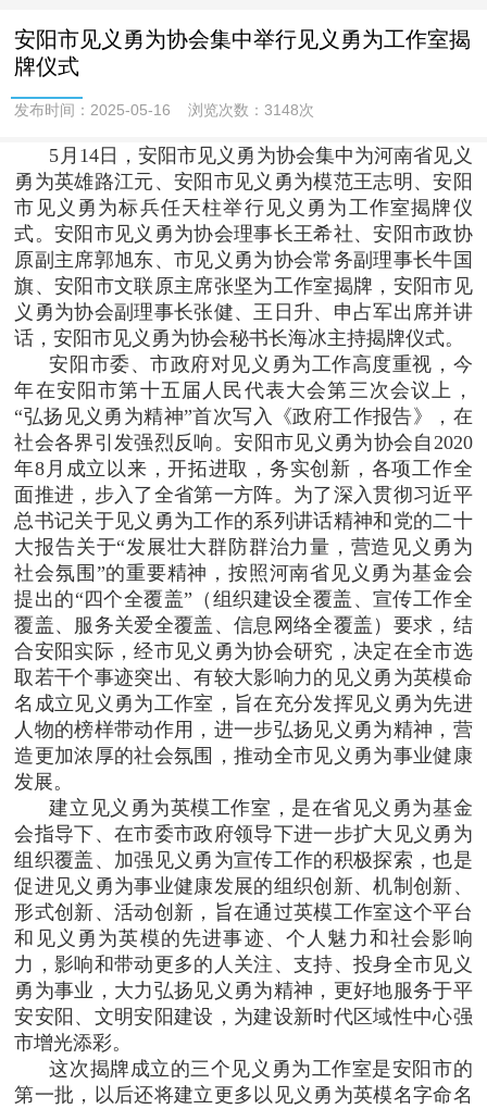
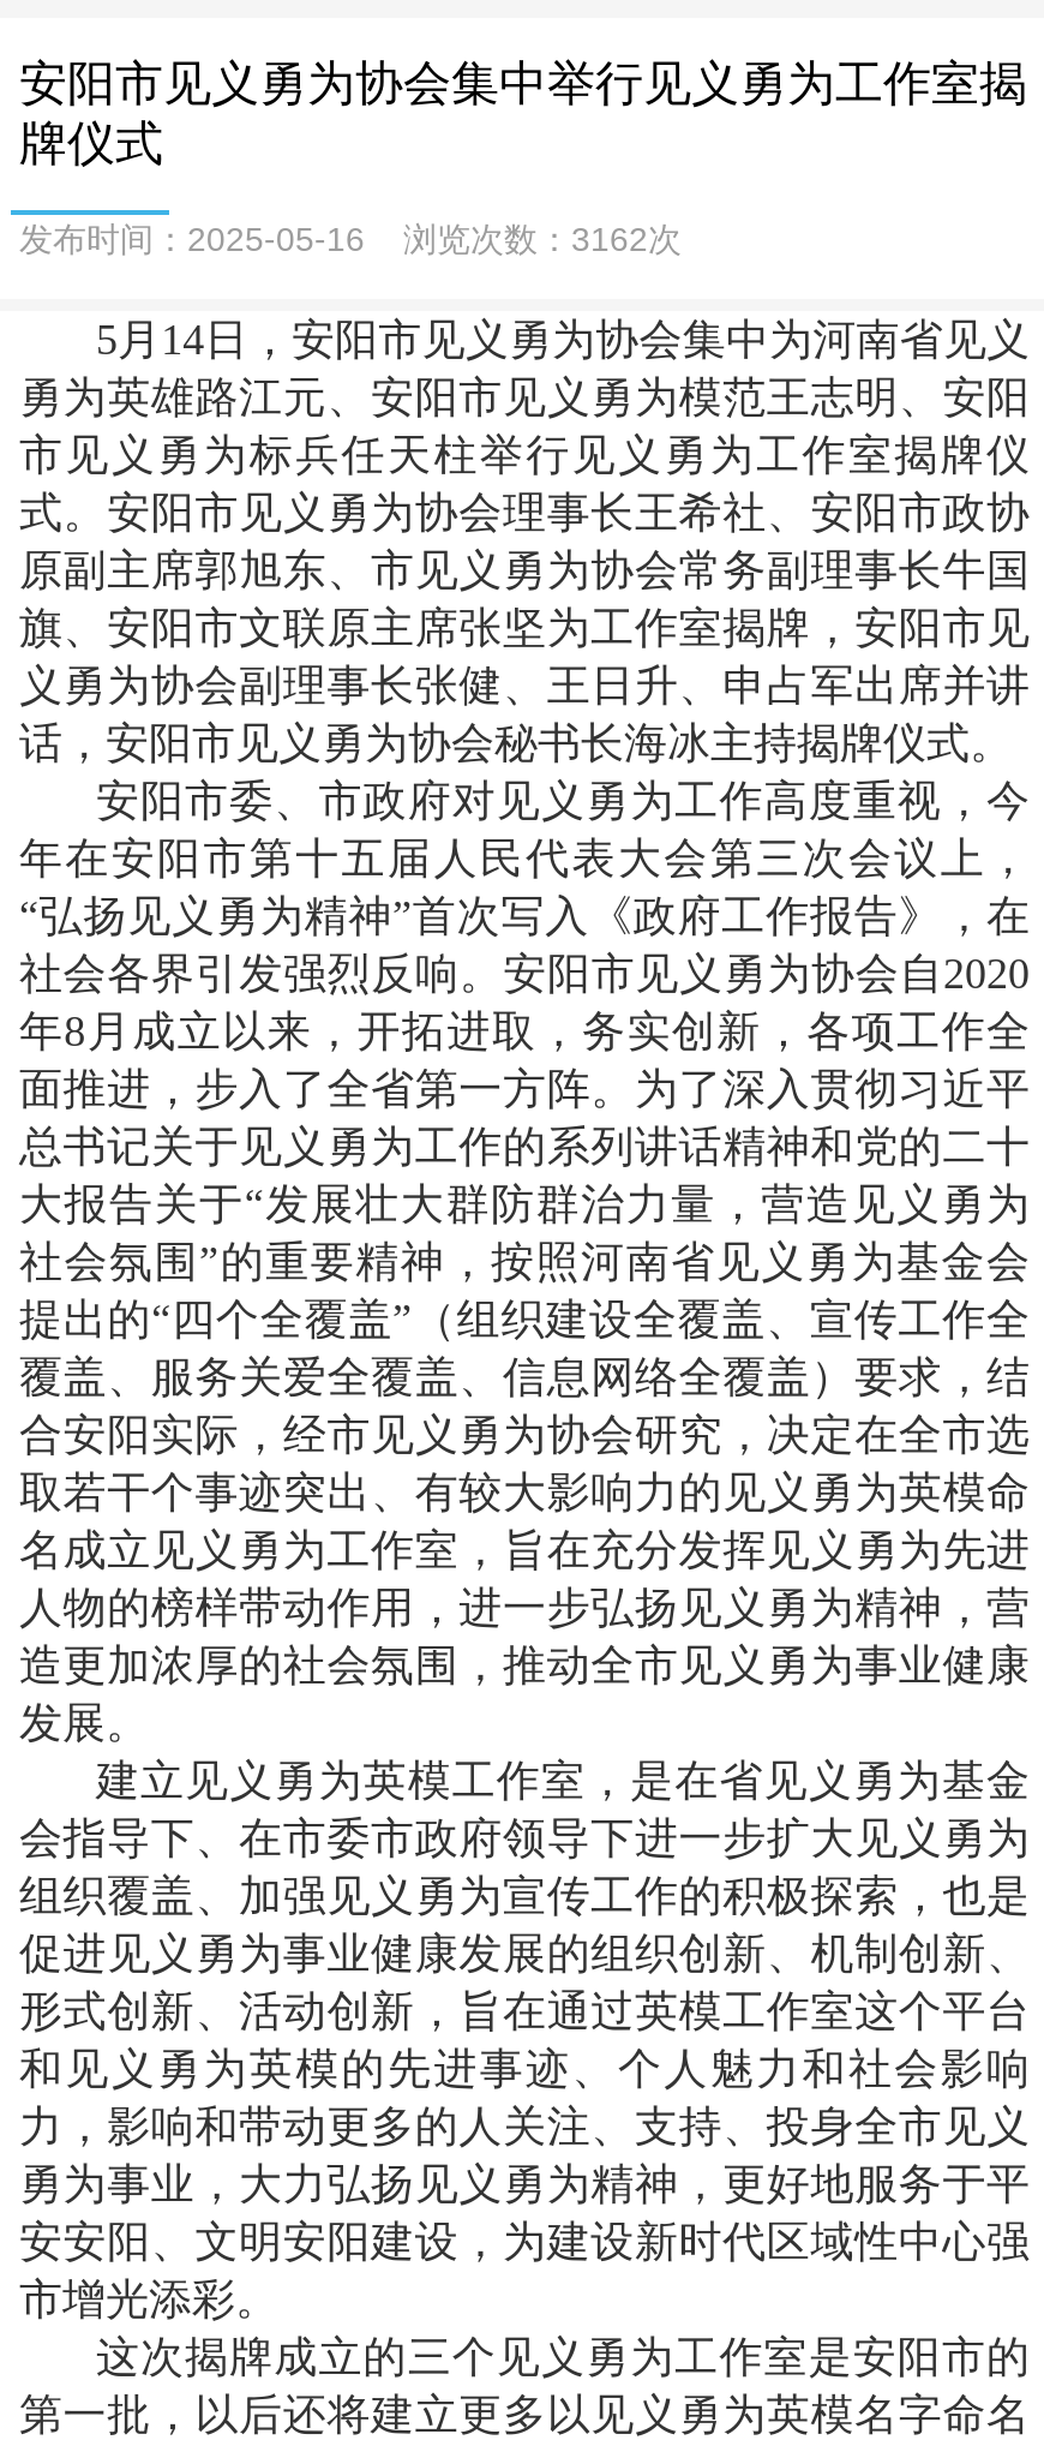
[15,101,315,119] 发布时间：2025-05-16 浏览次数：3148次 -> [19,220,681,258] 发布时间：2025-05-16 浏览次数：3162次

